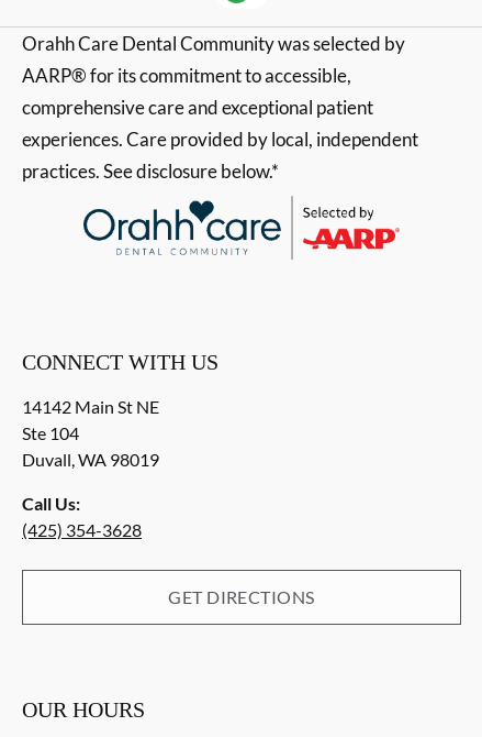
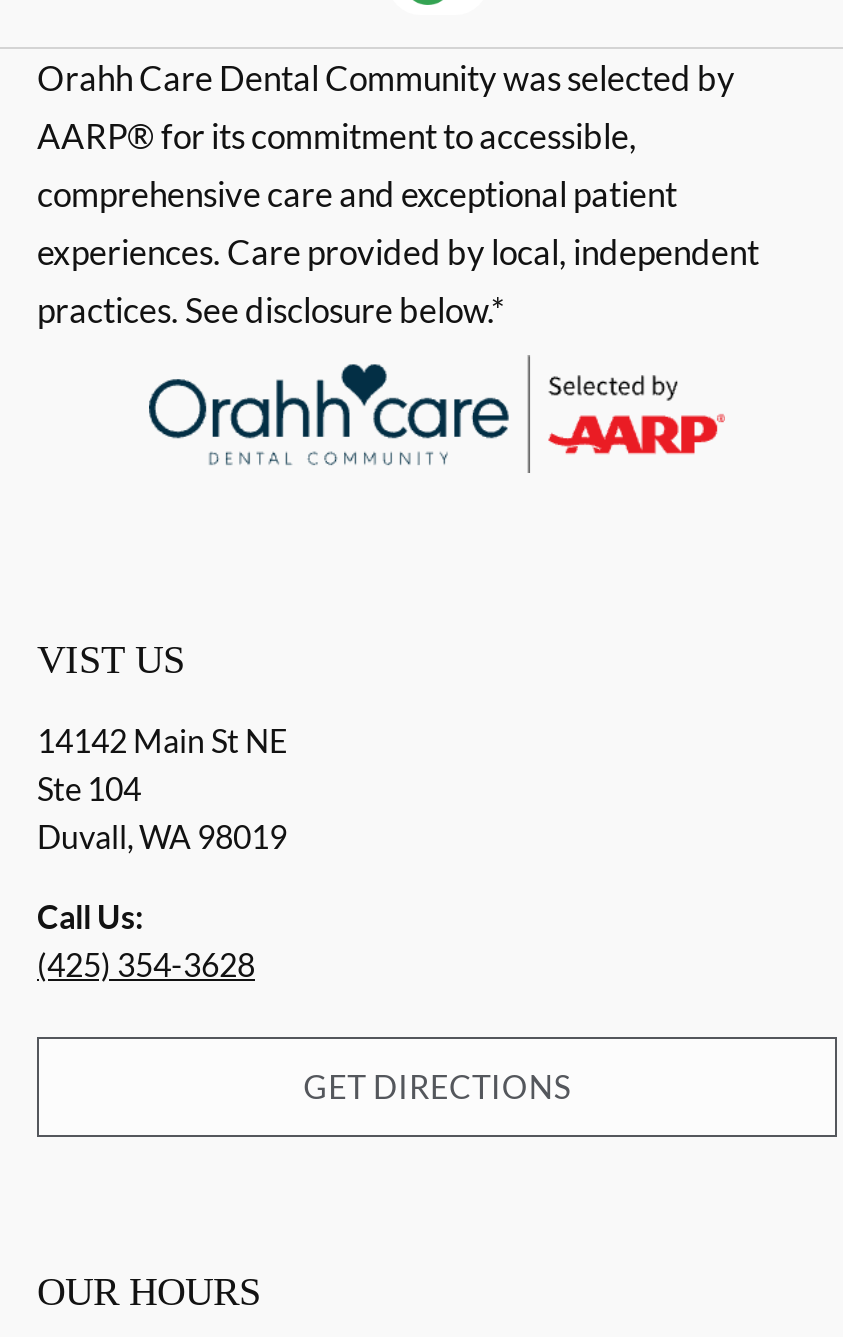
[22,350,218,374] CONNECT WITH US -> [37,637,185,681] VIST US

